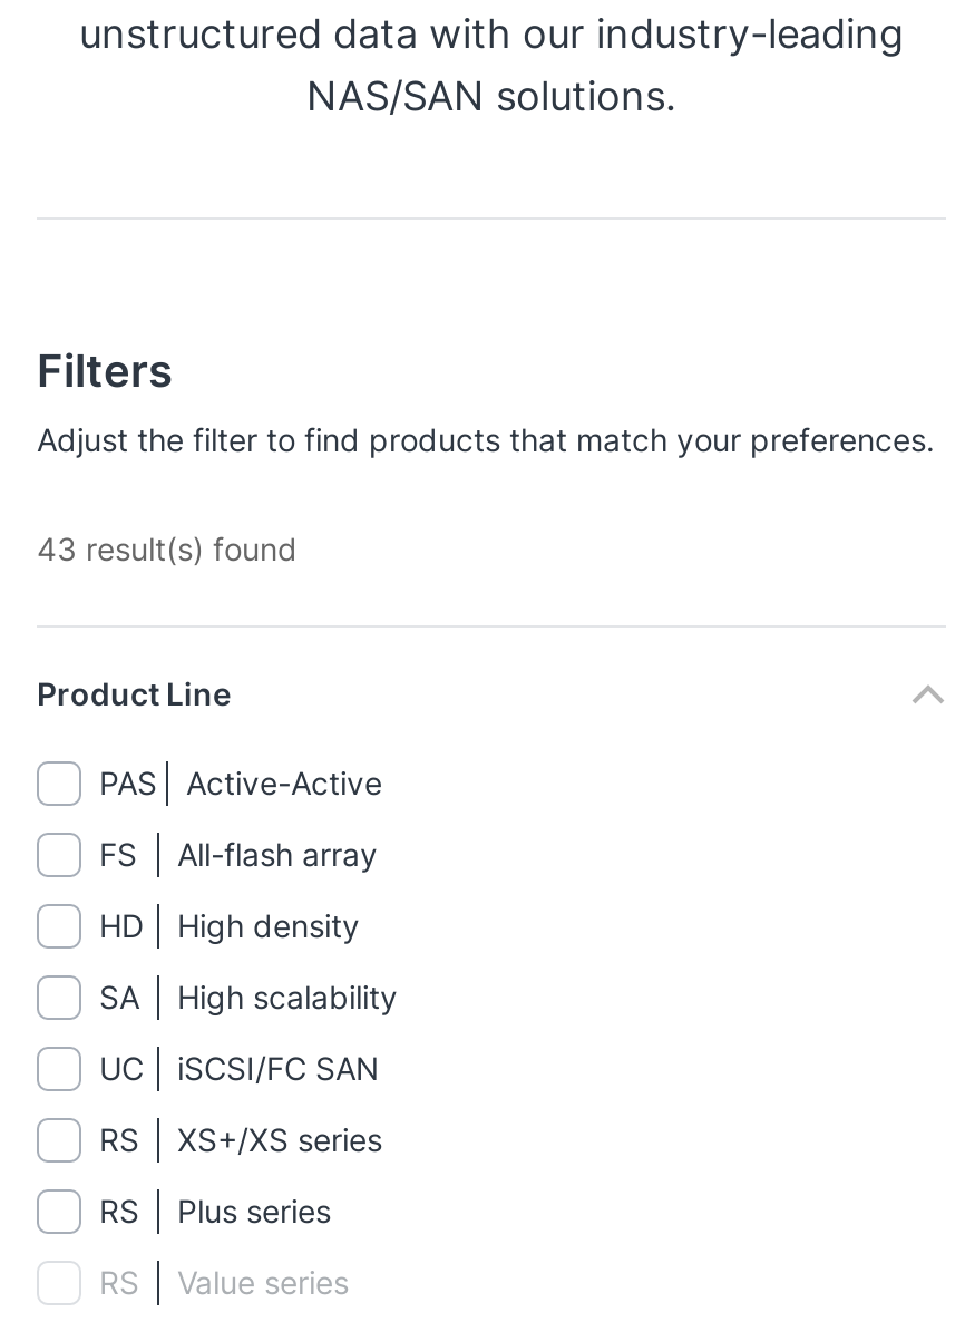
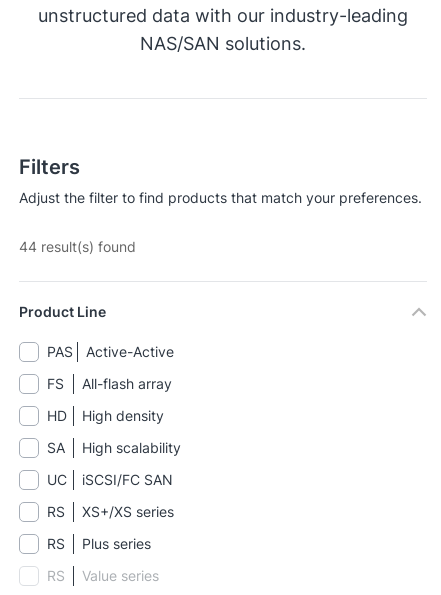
[37,529,298,567] 43 result(s) found -> [19,238,136,255] 44 result(s) found

